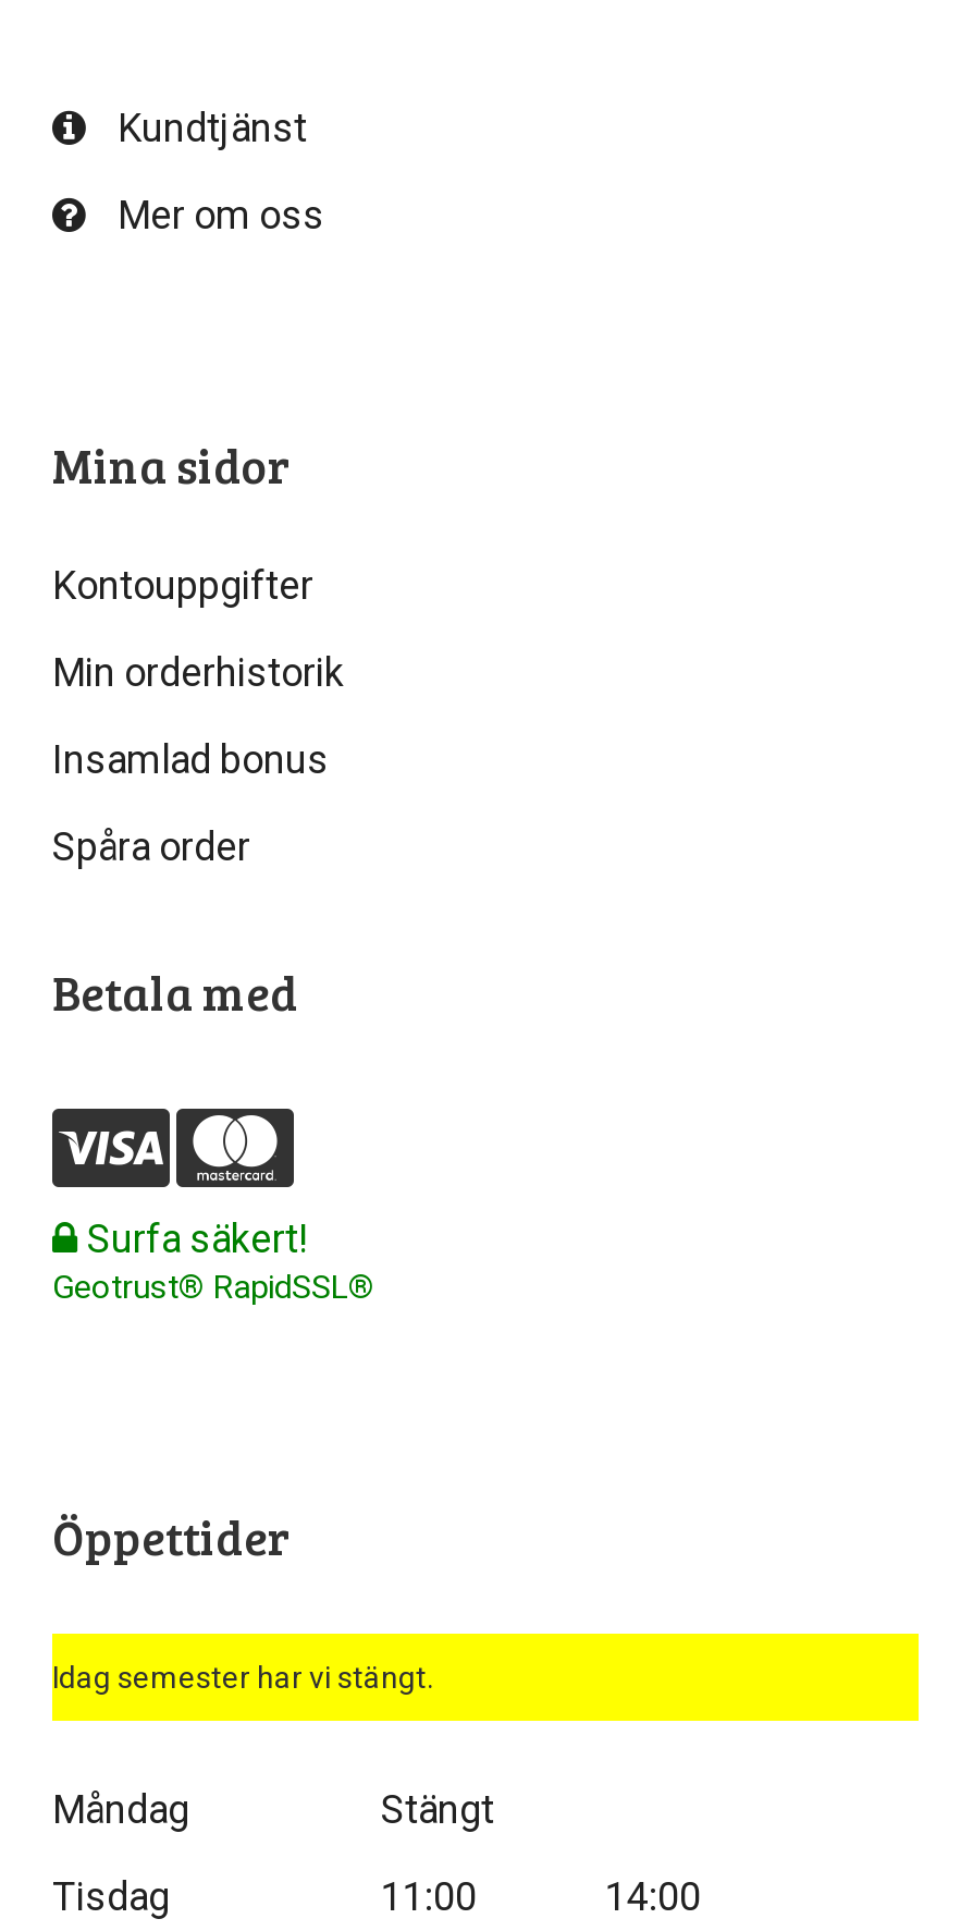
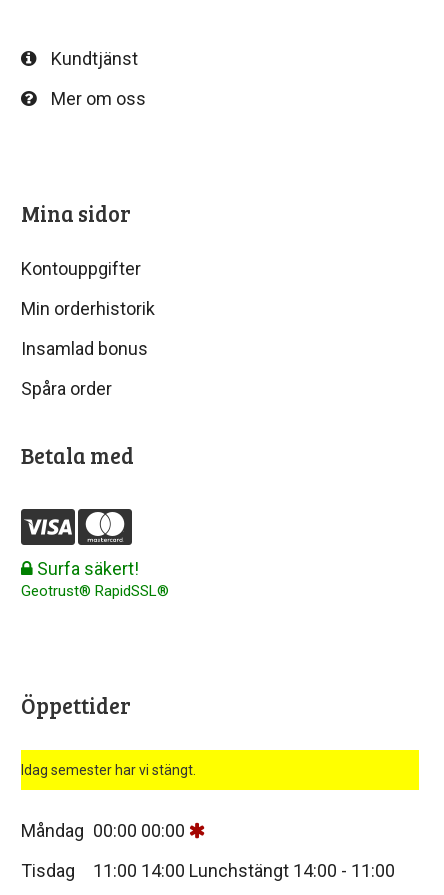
[52,1786,494,1832] Måndag | Stängt -> [21,820,185,841] Måndag 00:00 00:00
[381,1873,701,1919] 11:00 | 14:00 -> [93,860,395,881] 11:00 14:00 Lunchstängt 14:00 - 11:00

